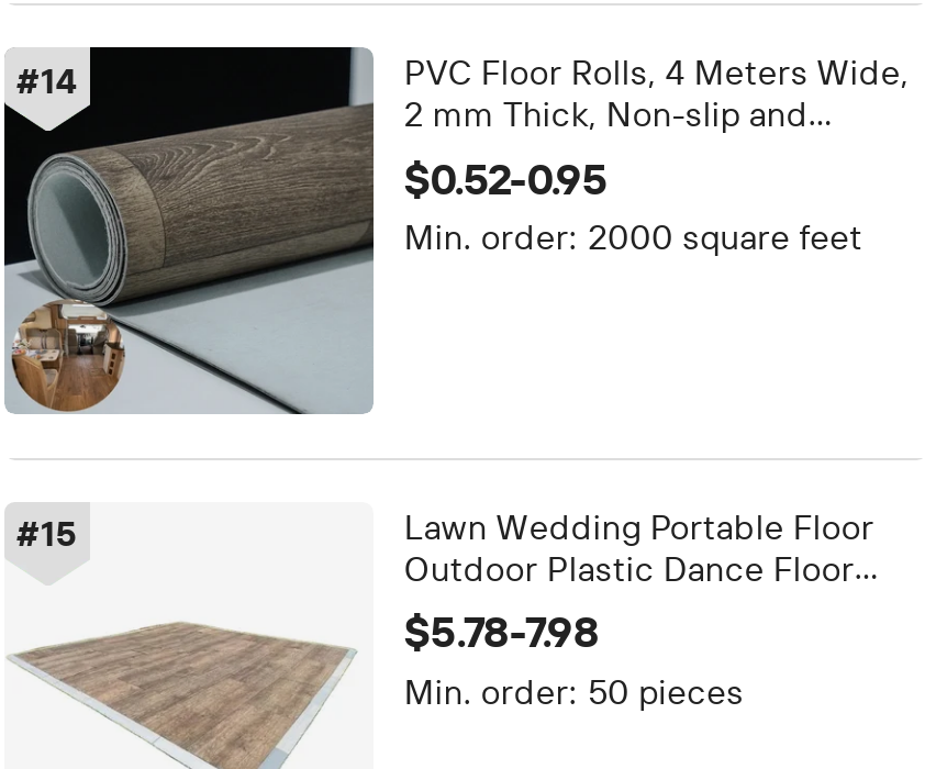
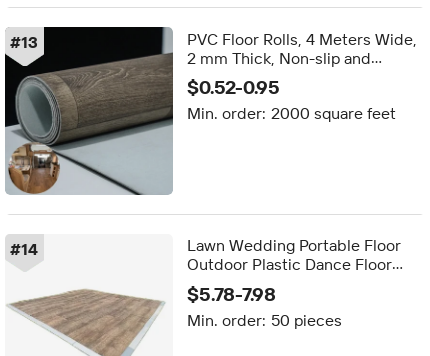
[16,60,78,101] #14 -> [10,33,38,52] #13
[16,514,78,555] #15 -> [10,240,38,259] #14

